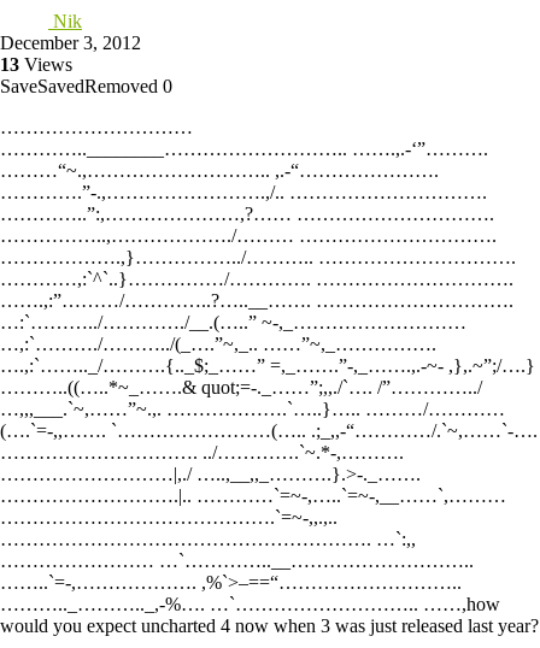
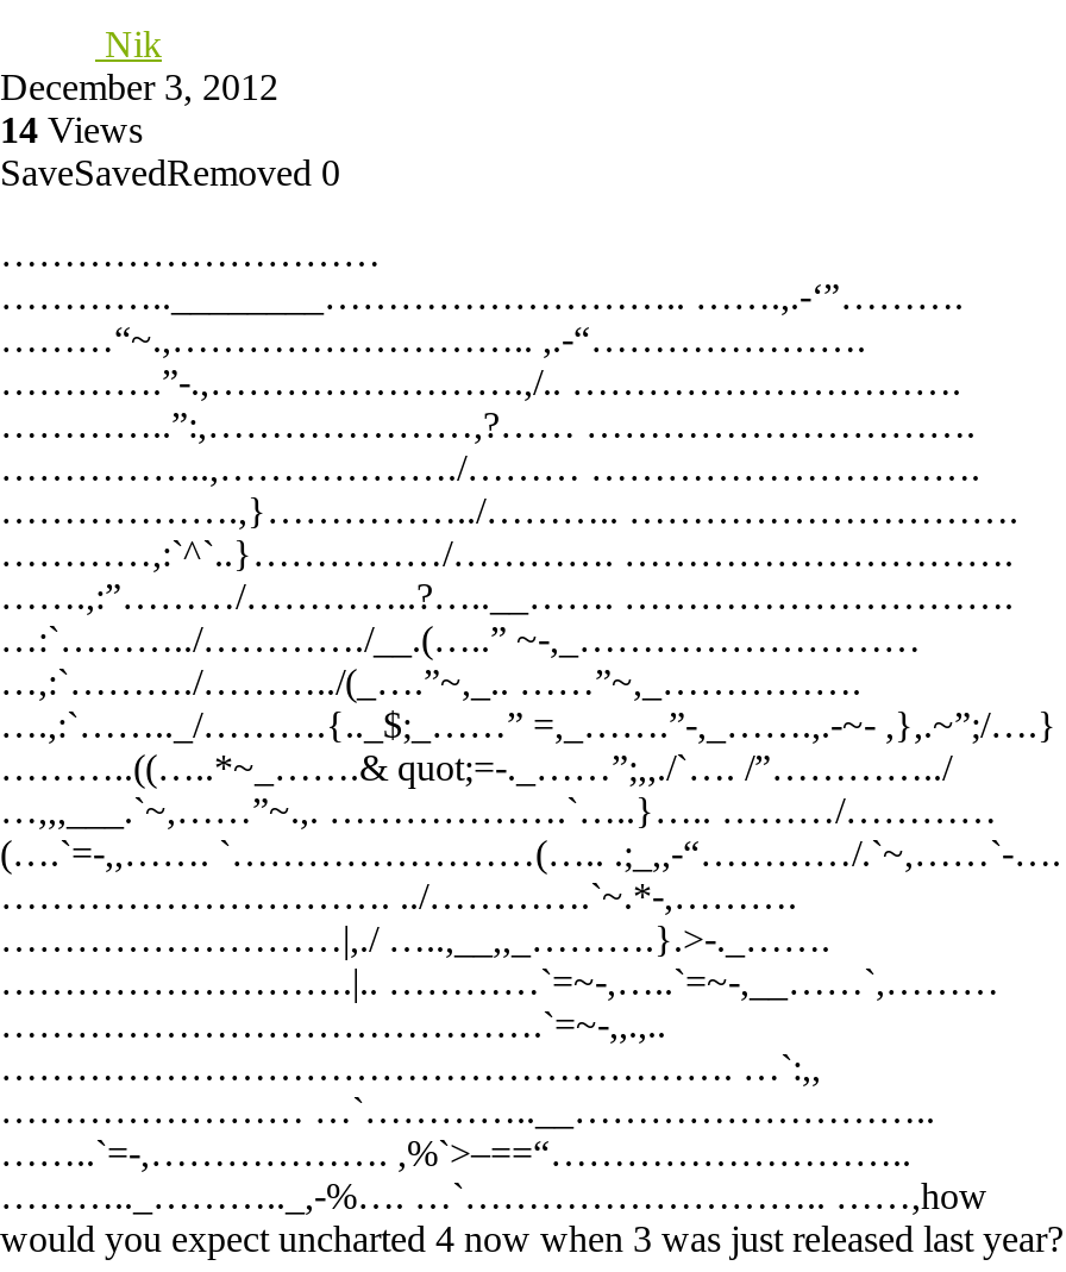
[0,54,72,75] 13 Views -> [0,109,143,150] 14 Views

